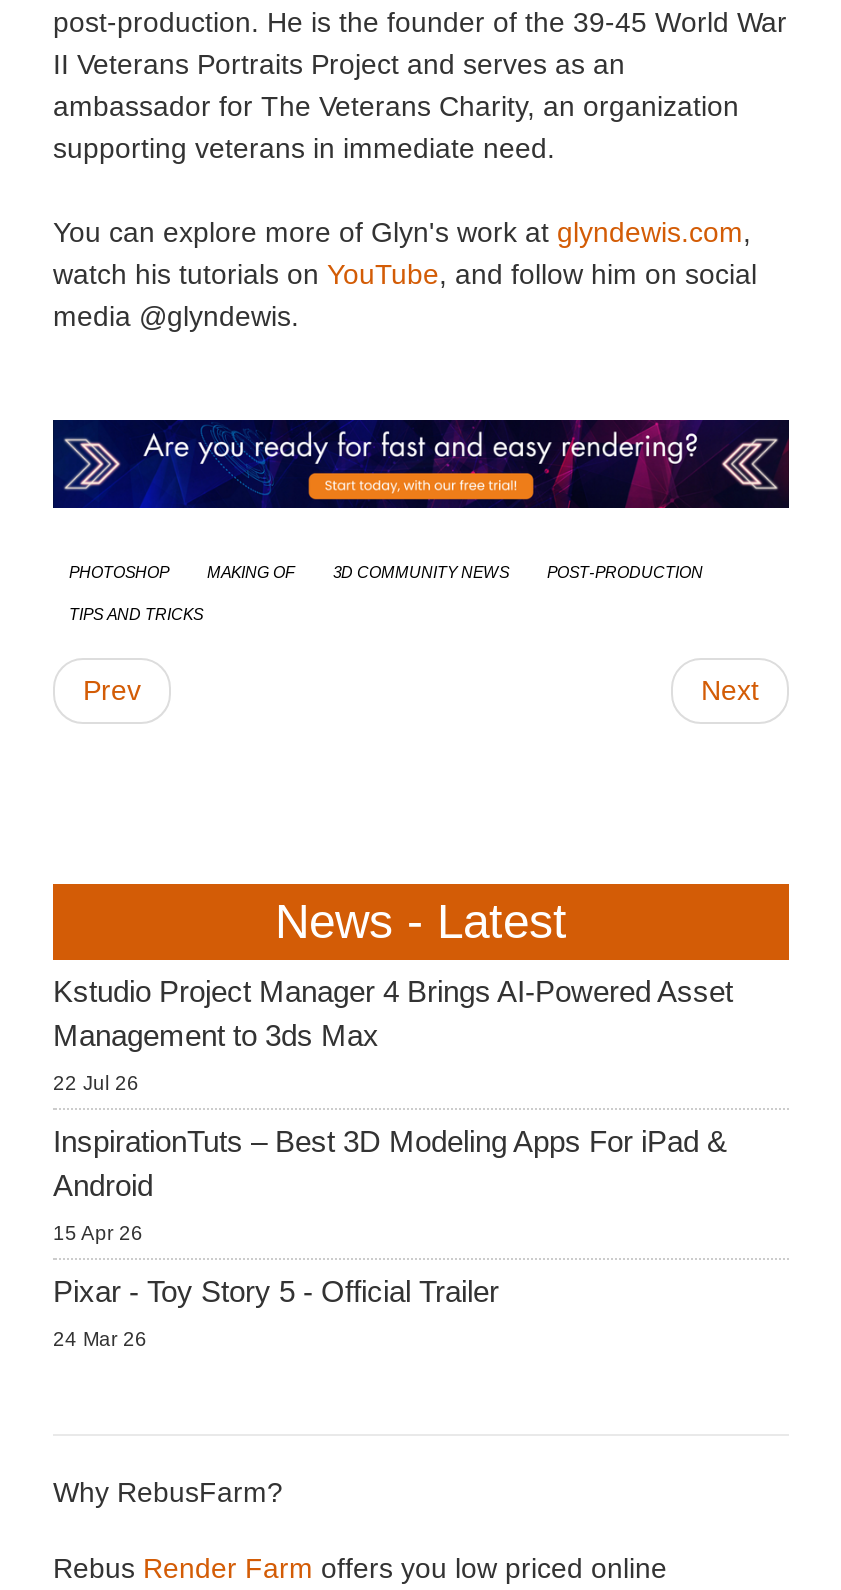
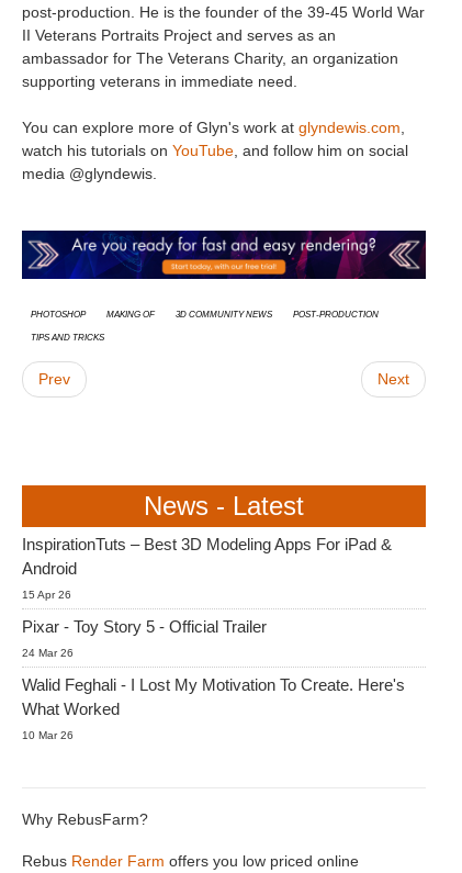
[53,975,733,1095] Kstudio Project Manager 4 Brings AI-Powered Asset | Management to 3ds Max | 22 Jul 26 -> none
moved [53,1125,727,1351] -> [22,535,392,659]: InspirationTuts – Best 3D Modeling Apps For iPad & | Android | 15 Apr 26 | Pixar - Toy Story 5 - Official Trailer | 24 Mar 26
none -> [22,676,405,742] Walid Feghali - I Lost My Motivation To Create. Here's | What Worked | 10 Mar 26

